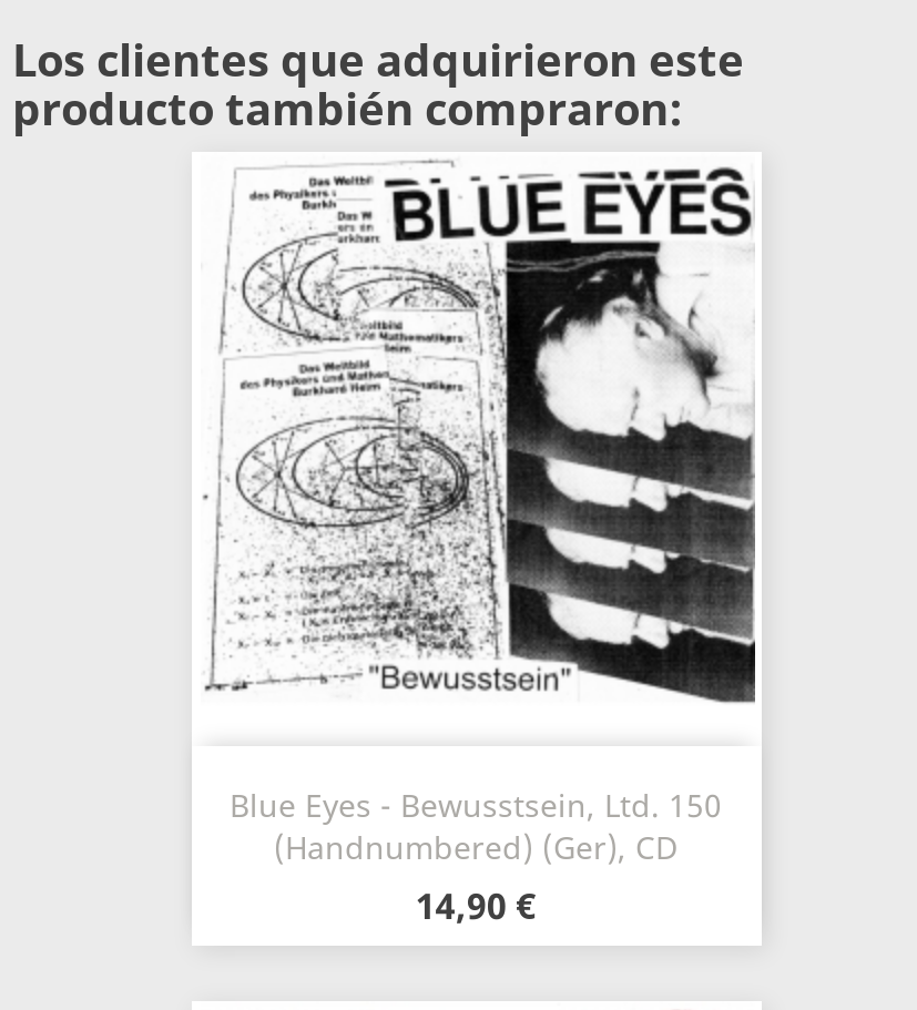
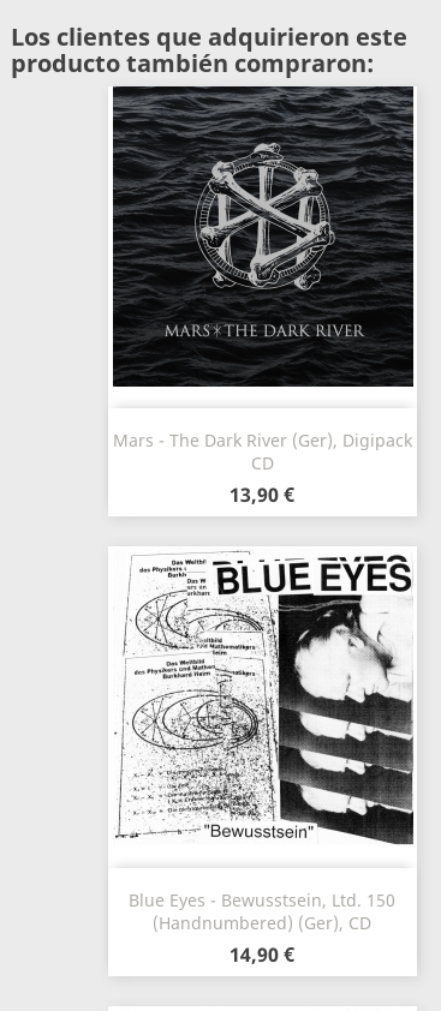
none -> [112,85,415,508] [image] | Mars - The Dark River (Ger), Digipack | CD | 13,90 €

